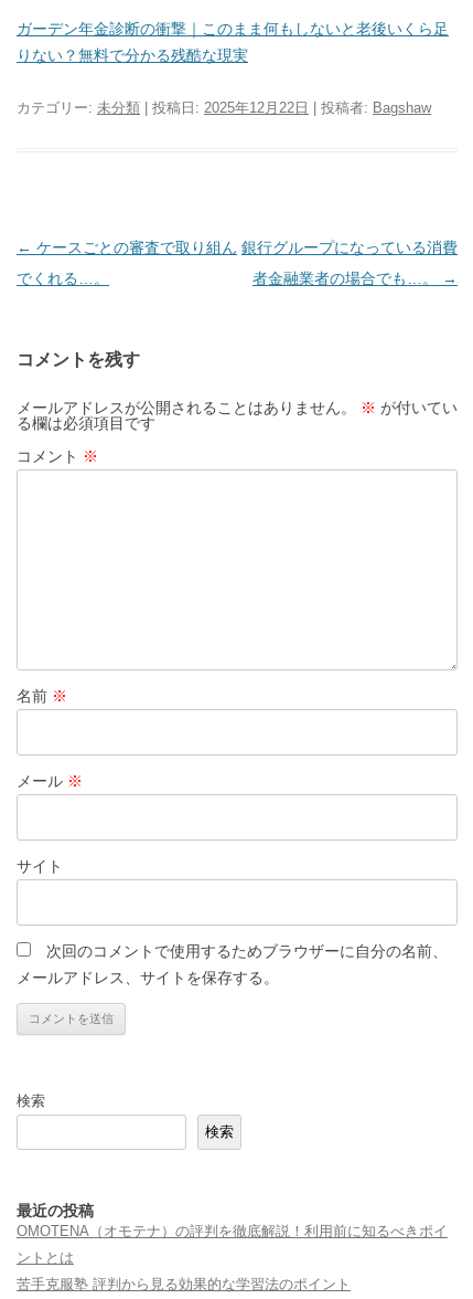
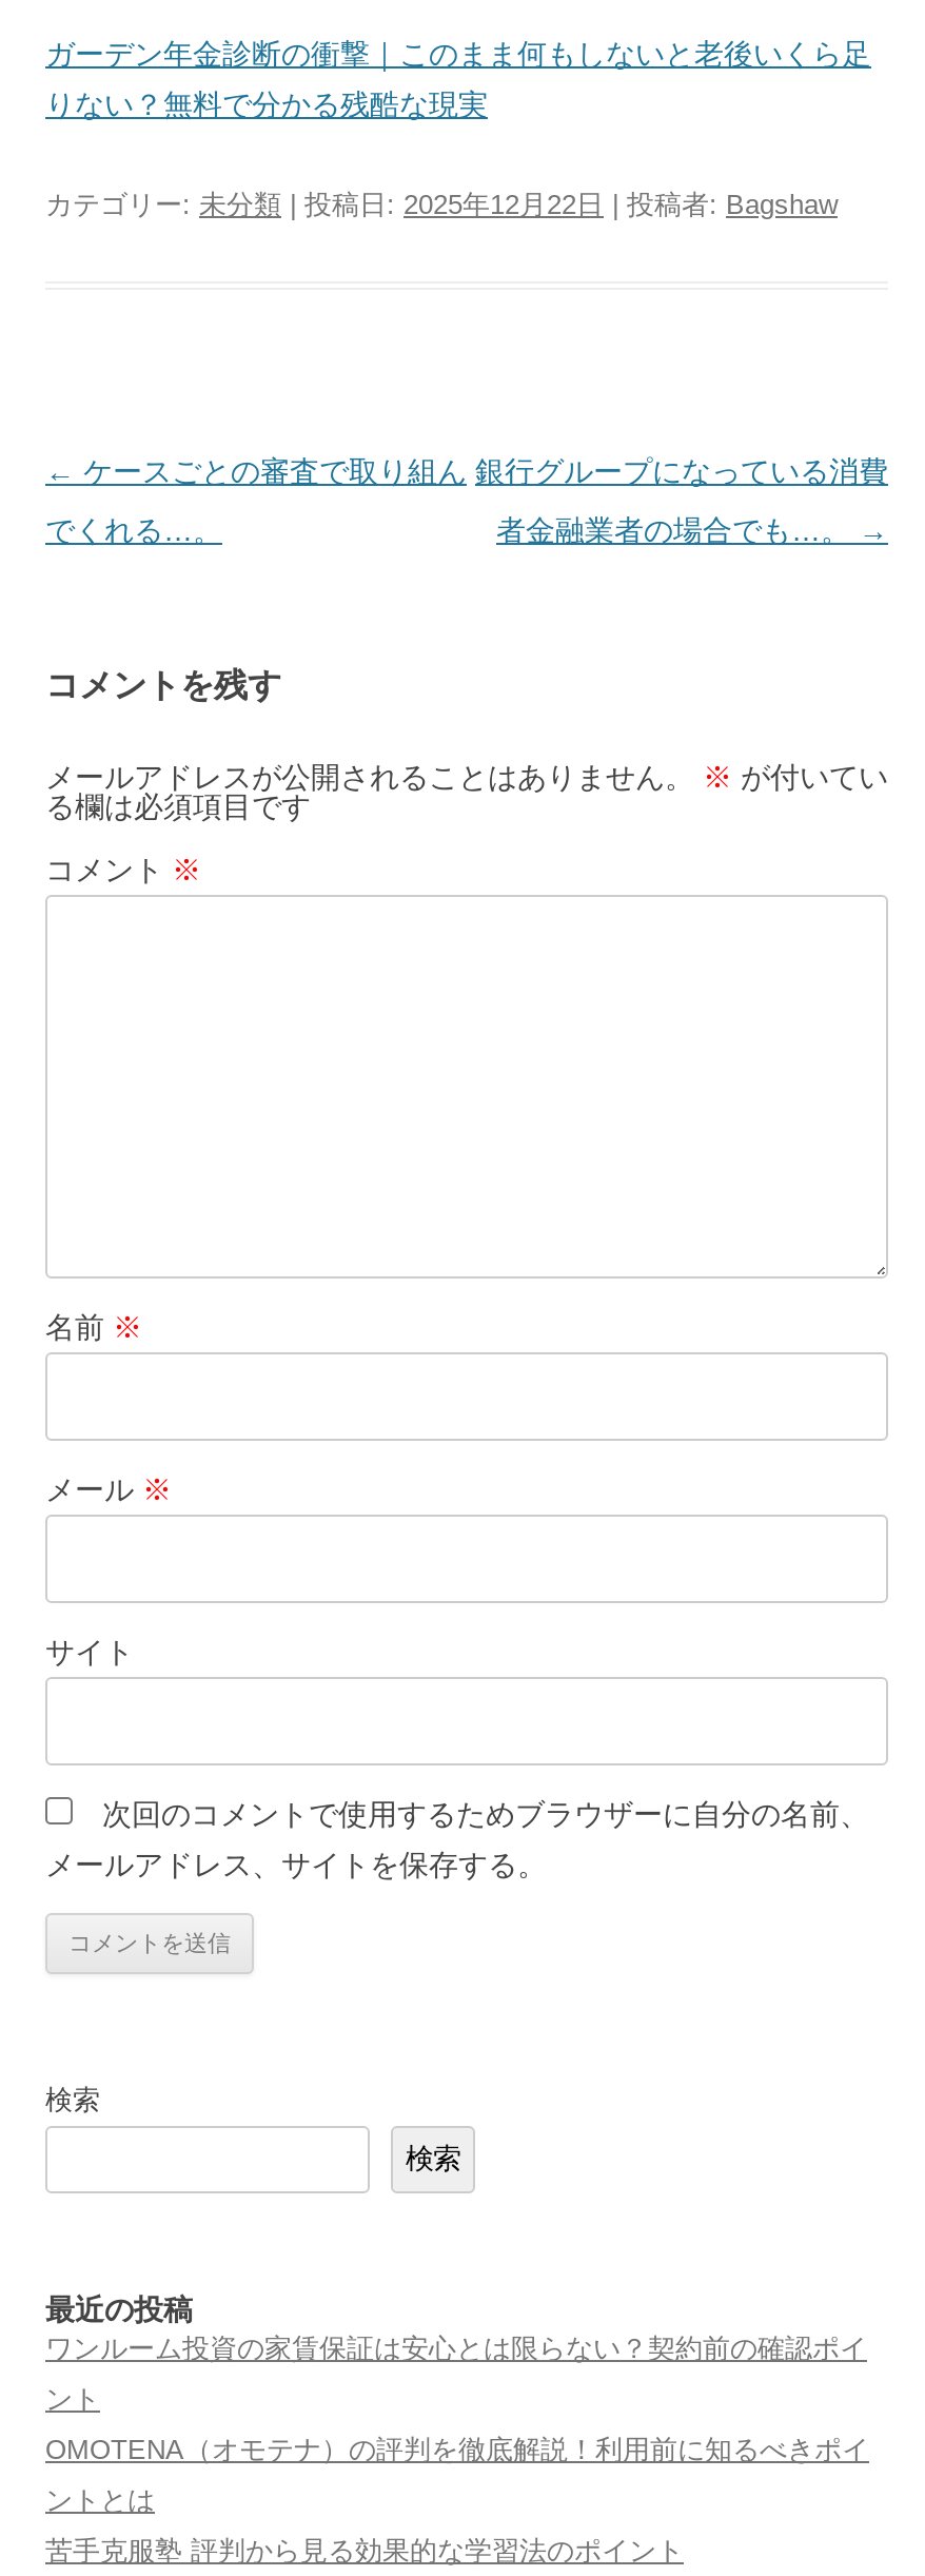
none -> [45,2333,867,2415] ワンルーム投資の家賃保証は安心とは限らない？契約前の確認ポイ | ント

